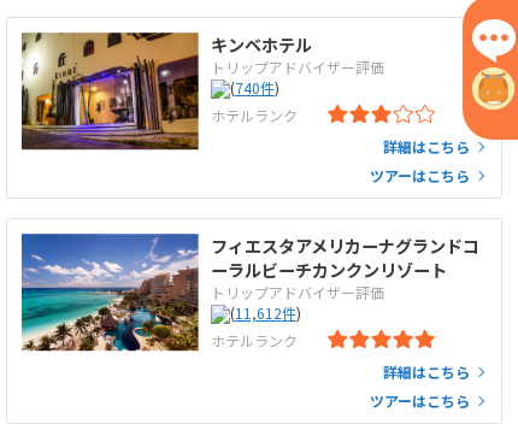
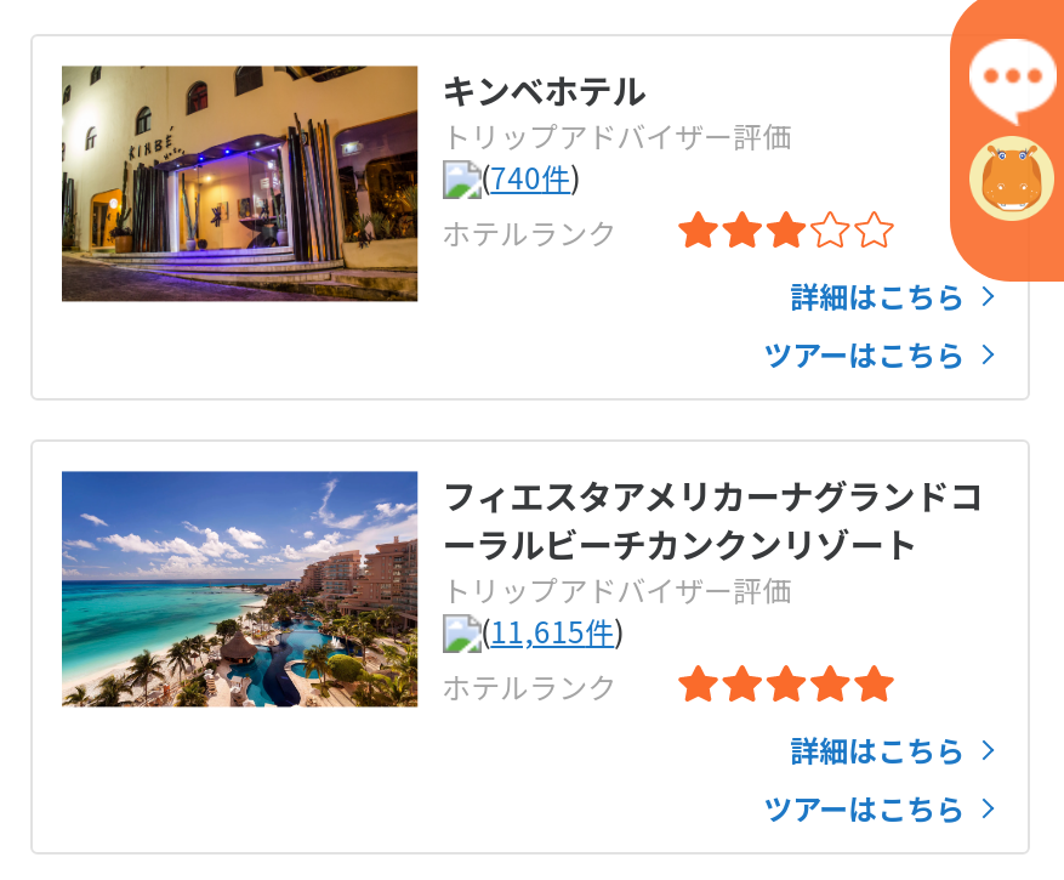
[230,302,301,324] (11,612件) -> [481,609,624,653] (11,615件)

